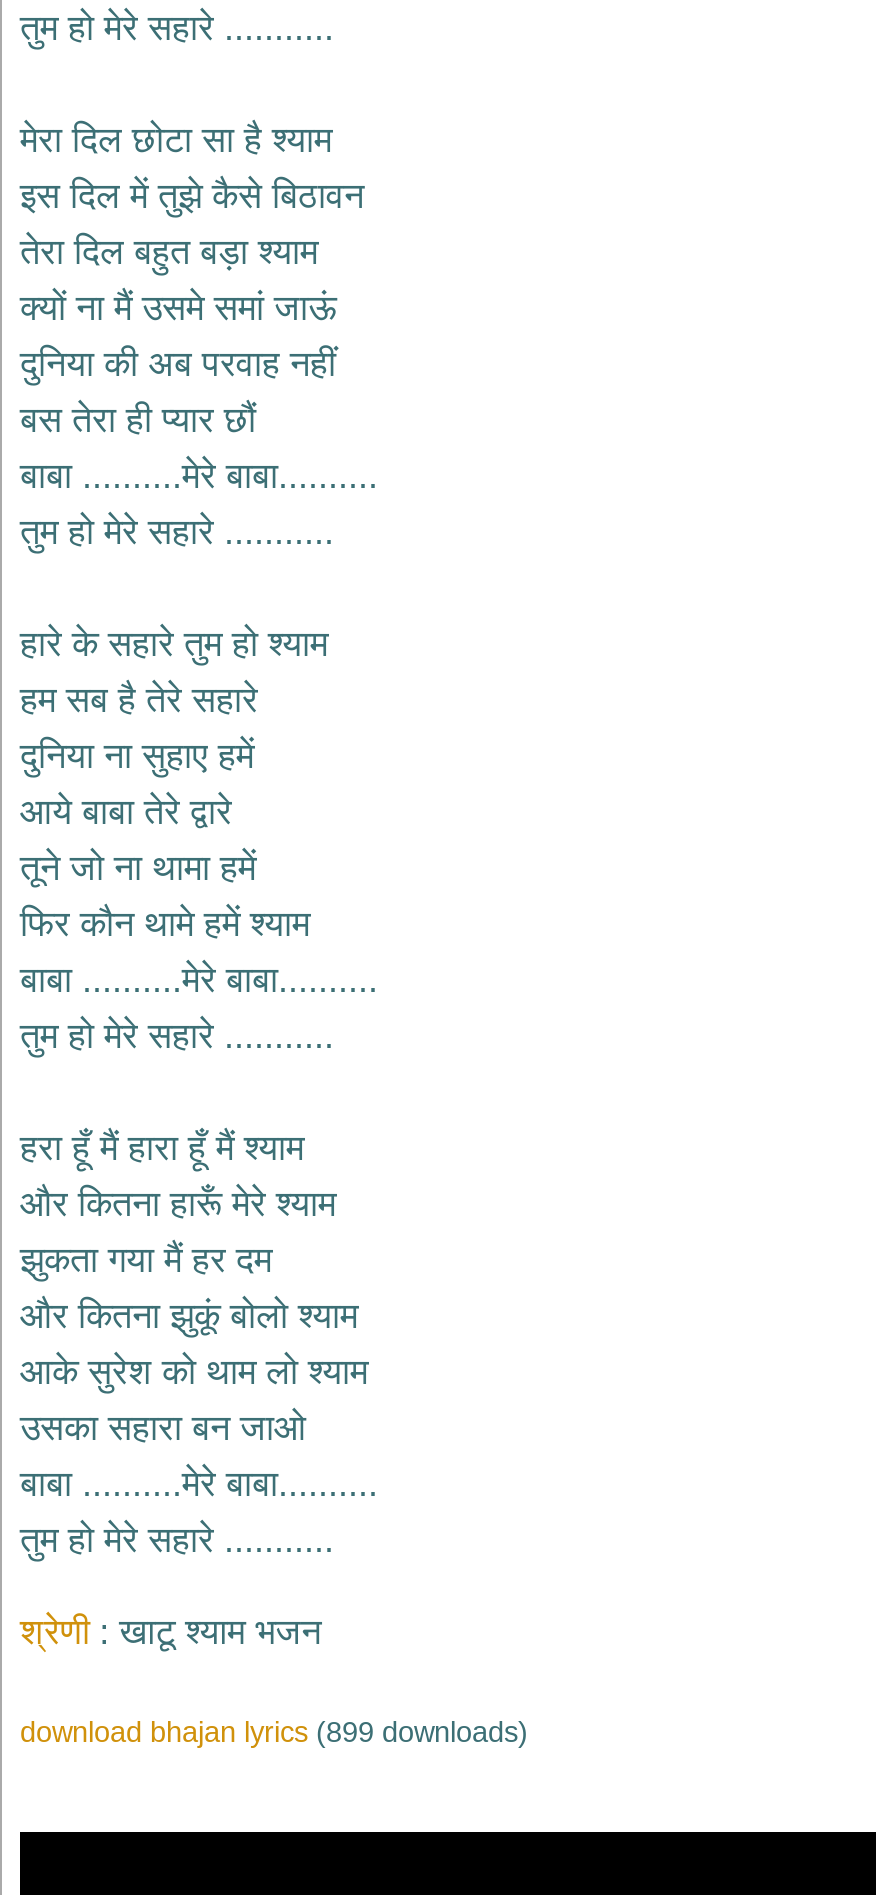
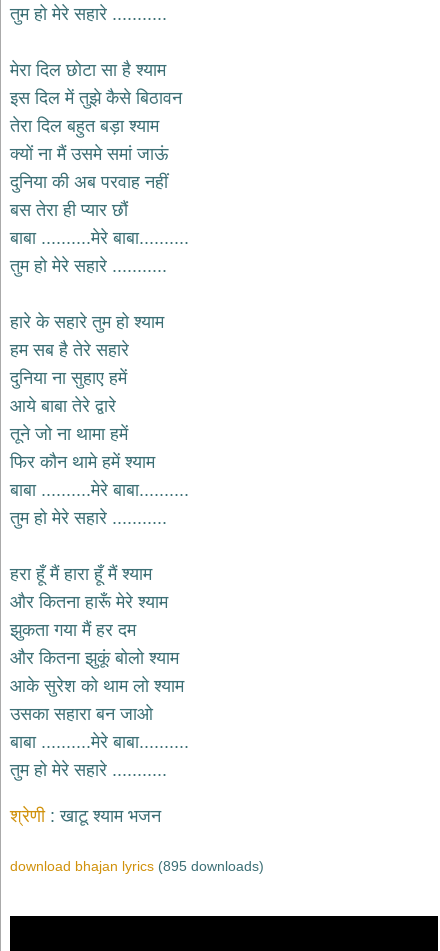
[20,1716,528,1748] download bhajan lyrics (899 downloads) -> [10,858,264,874] download bhajan lyrics (895 downloads)

